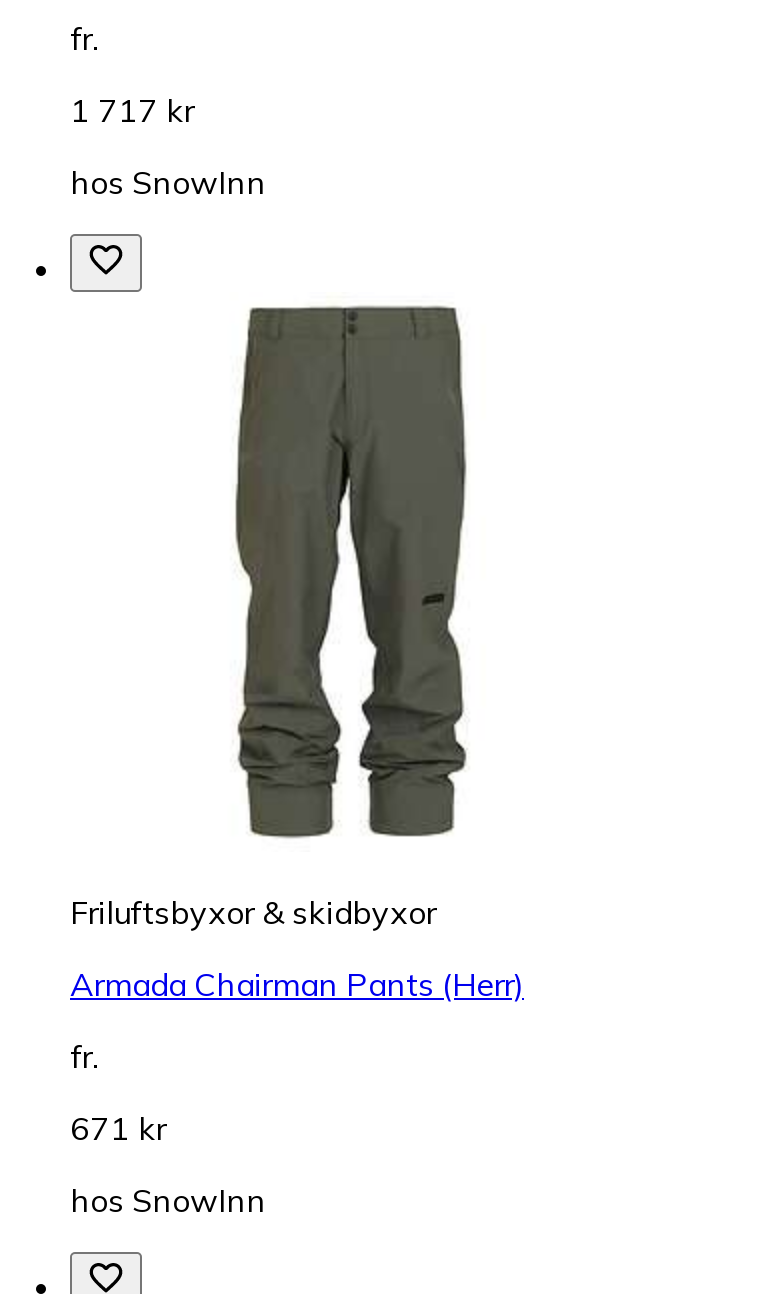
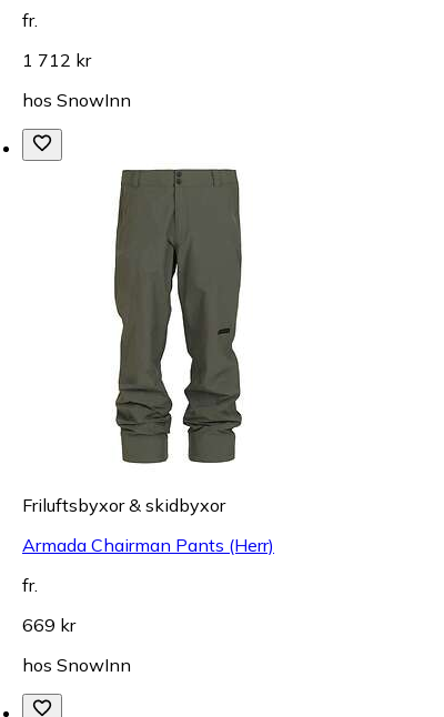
[70,91,194,131] 1 717 kr -> [22,49,91,71] 1 712 kr
[70,1109,166,1149] 671 kr -> [22,614,75,636] 669 kr

